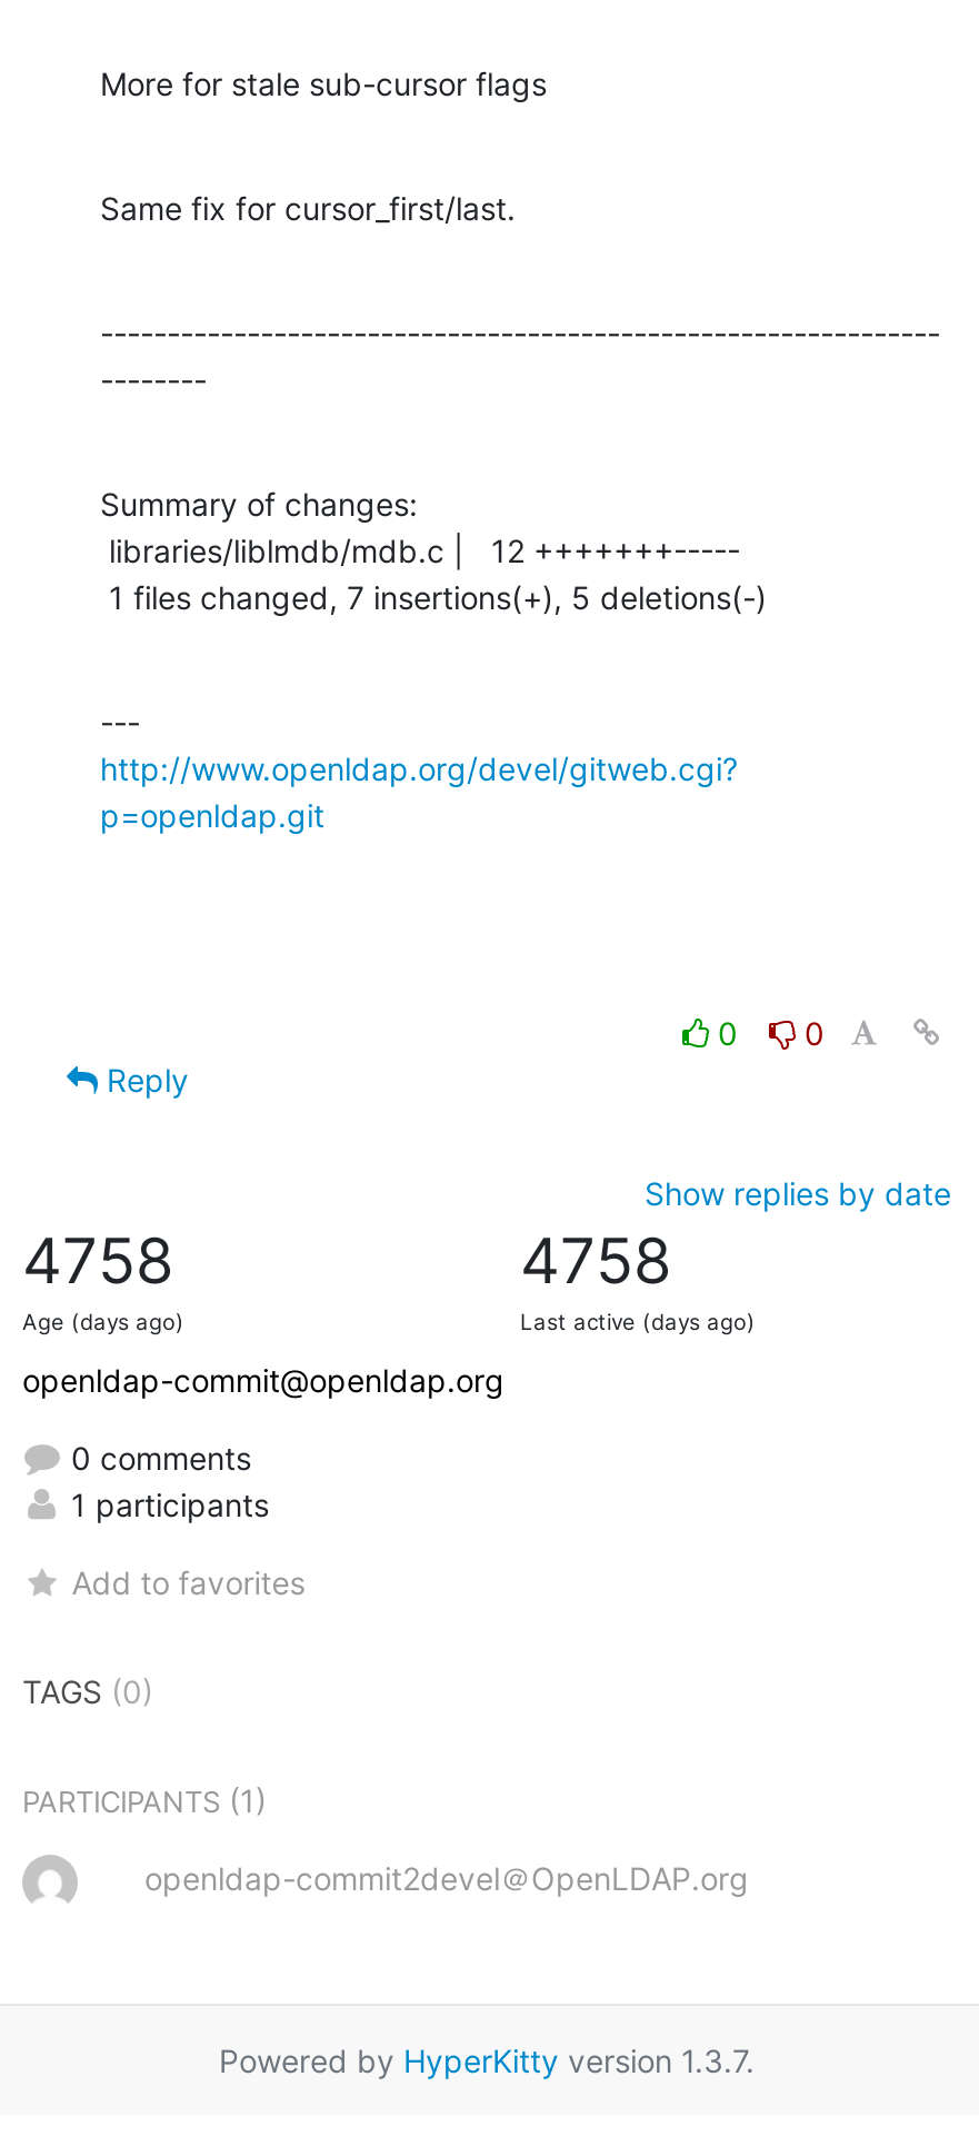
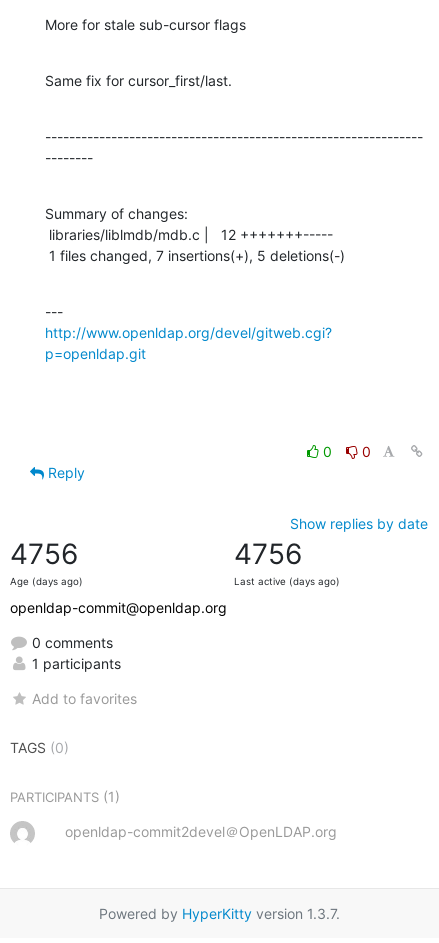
[22,1223,173,1298] 4758 -> [10,537,78,571] 4756
[520,1223,671,1298] 4758 -> [234,537,302,571] 4756

